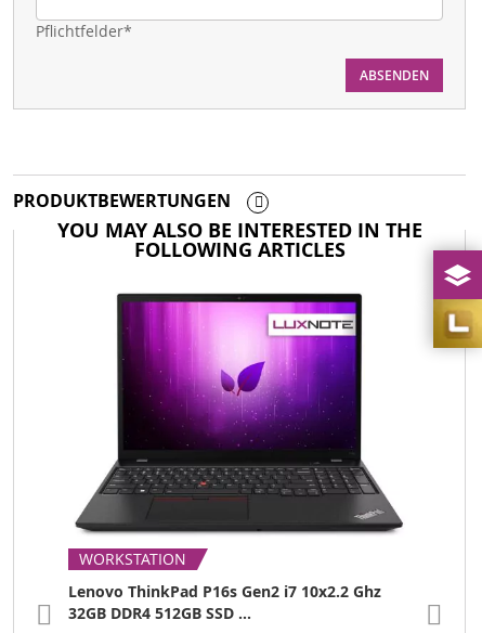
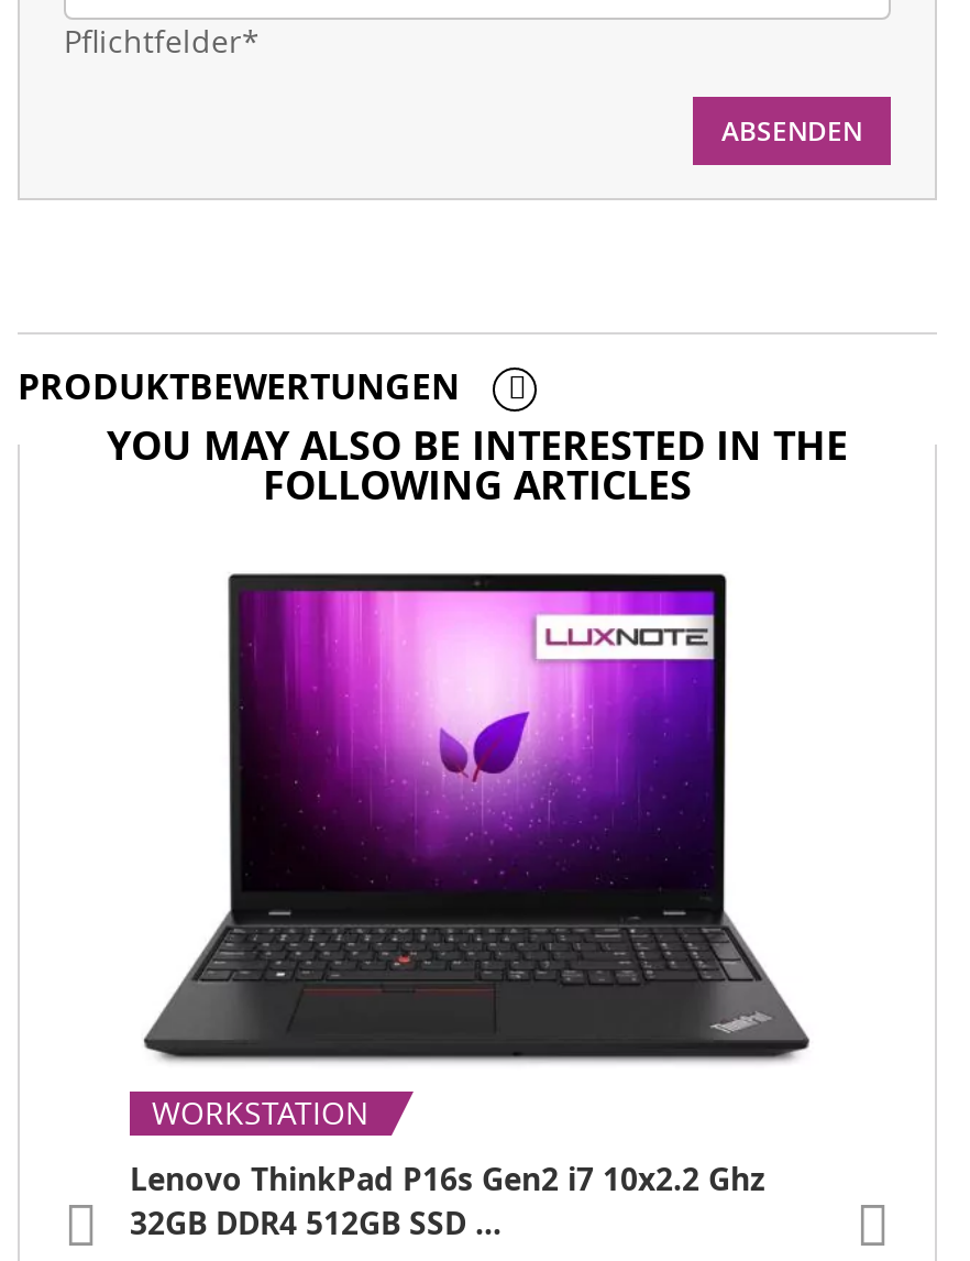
[429,247,479,350] [image] -> none

